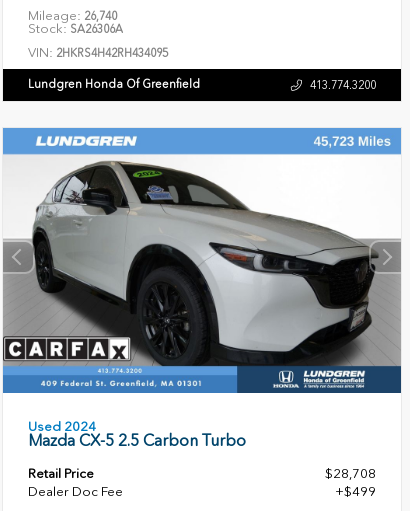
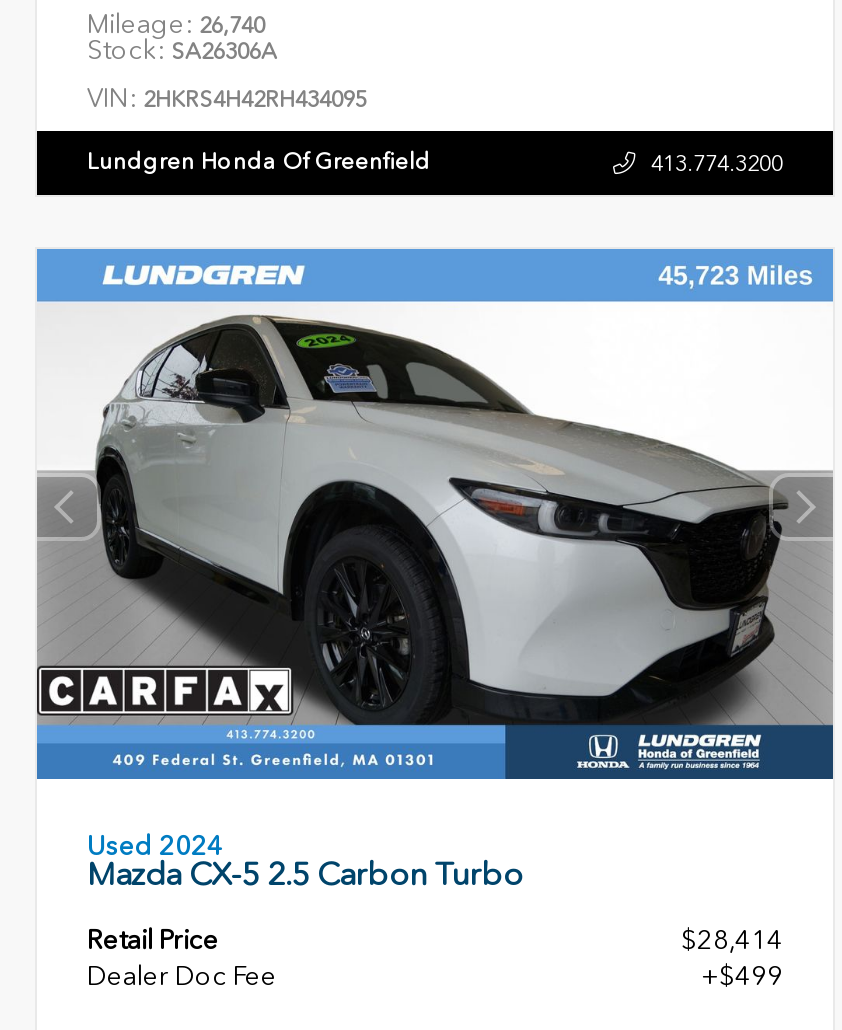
[325,466,376,481] $28,708 -> [681,925,783,955] $28,414

